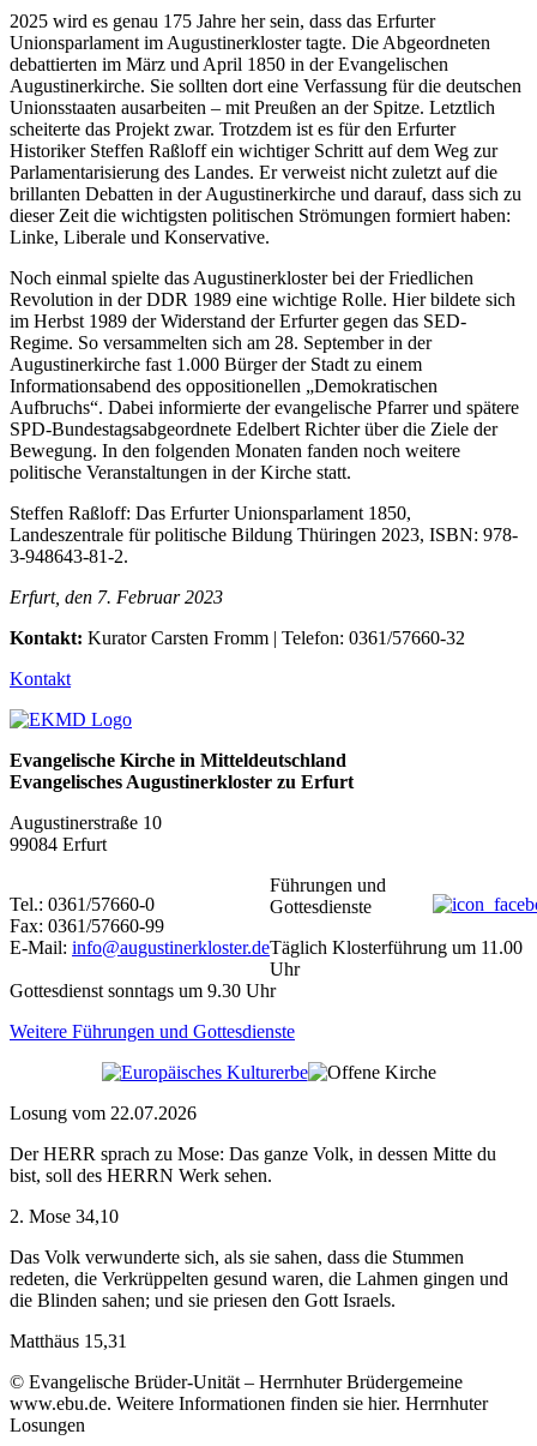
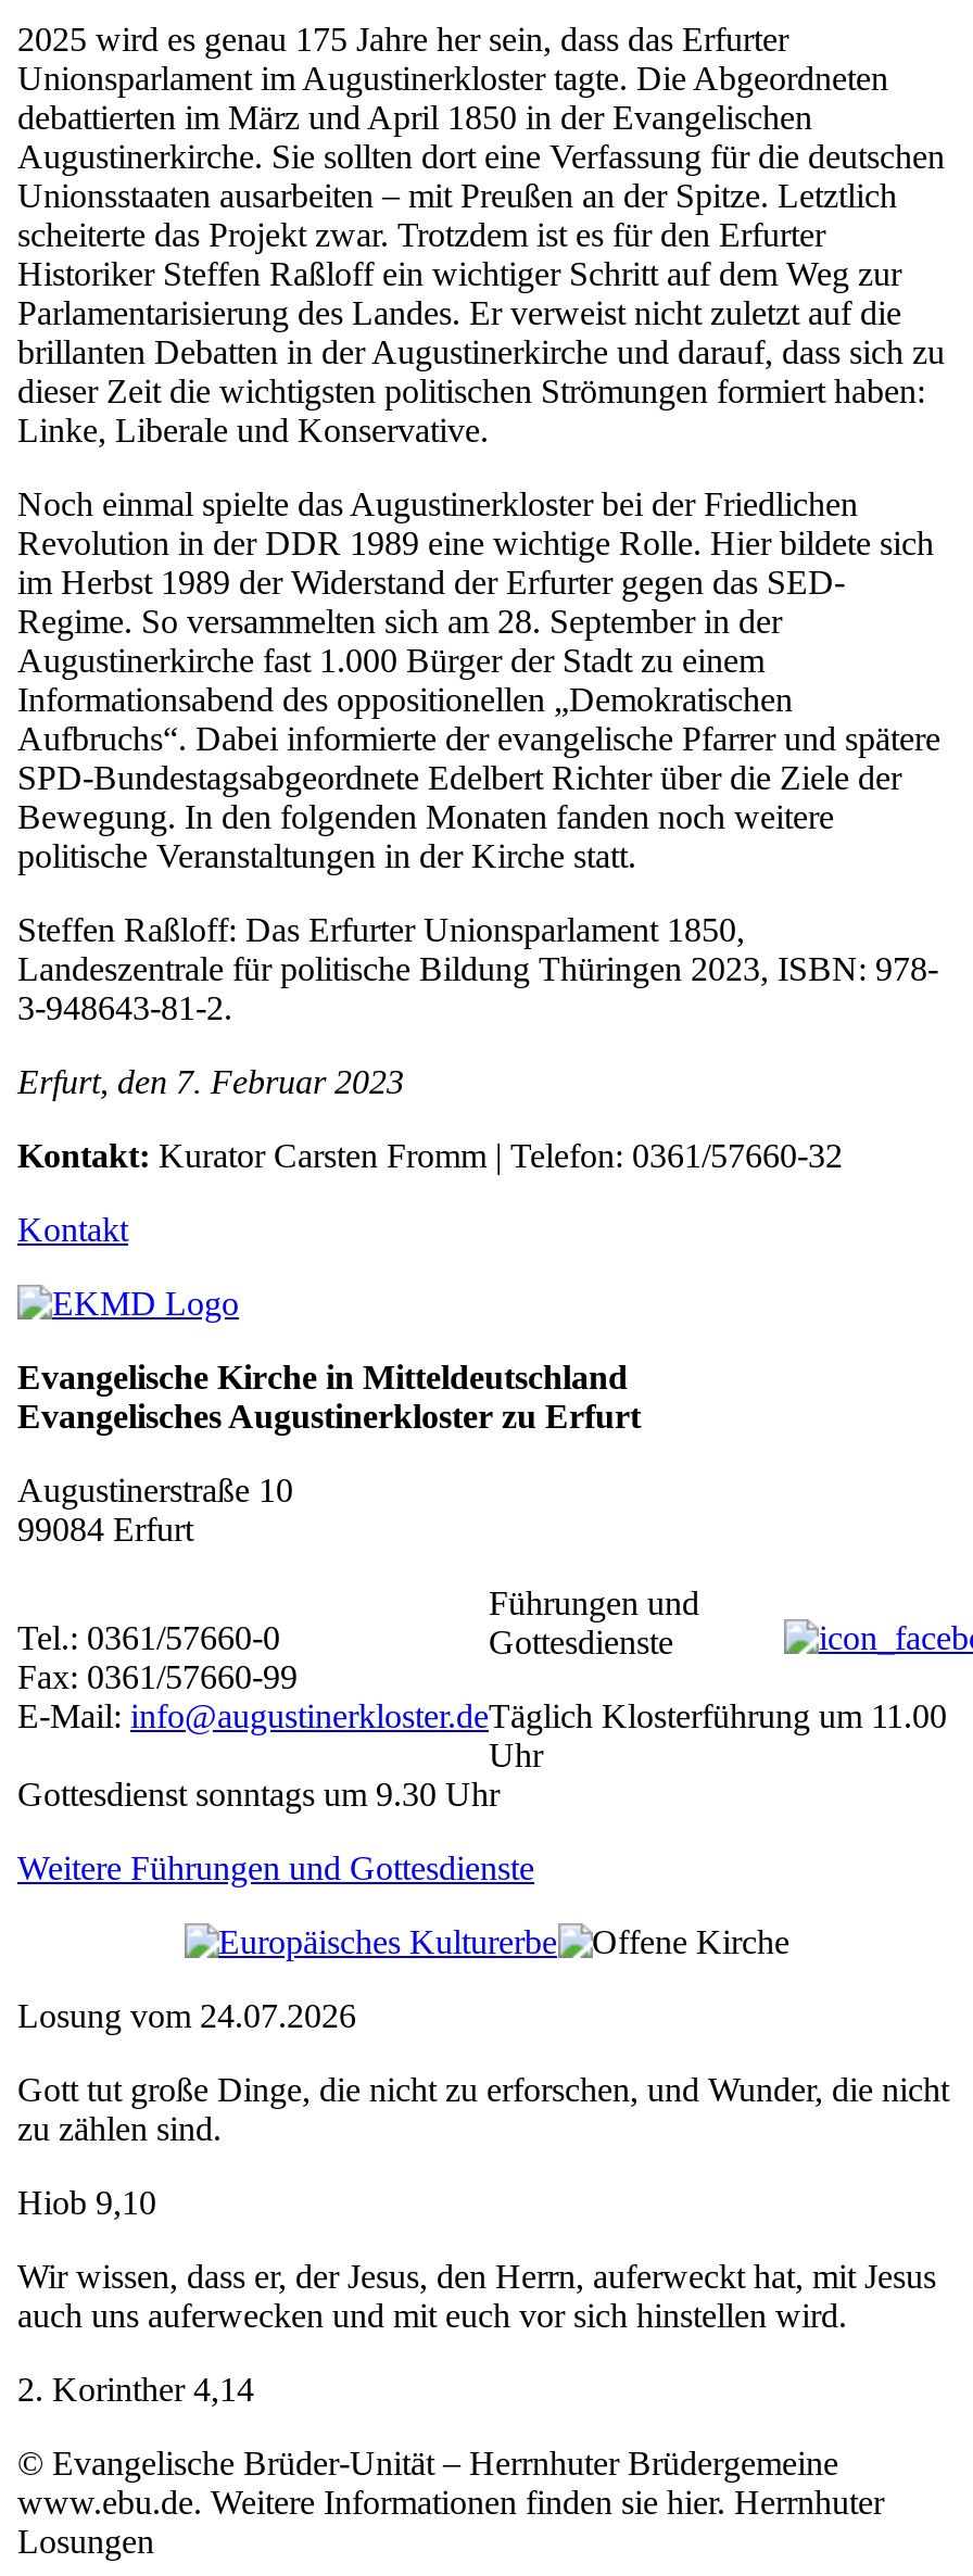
[10,1102,197,1123] Losung vom 22.07.2026 -> [17,1996,356,2033] Losung vom 24.07.2026
[10,1143,496,1185] Der HERR sprach zu Mose: Das ganze Volk, in dessen Mitte du | bist, soll des HERRN Werk sehen. -> [17,2070,949,2146] Gott tut große Dinge, die nicht zu erforschen, und Wunder, die nicht | zu zählen sind.
[10,1205,119,1226] 2. Mose 34,10 -> [17,2183,156,2220] Hiob 9,10
[10,1246,508,1310] Das Volk verwunderte sich, als sie sahen, dass die Stummen | redeten, die Verkrüppelten gesund waren, die Lahmen gingen und | die Blinden sahen; und sie priesen den Gott Israels. -> [17,2257,936,2333] Wir wissen, dass er, der Jesus, den Herrn, auferweckt hat, mit Jesus | auch uns auferwecken und mit euch vor sich hinstellen wird.
[10,1330,127,1351] Matthäus 15,31 -> [17,2370,254,2407] 2. Korinther 4,14

